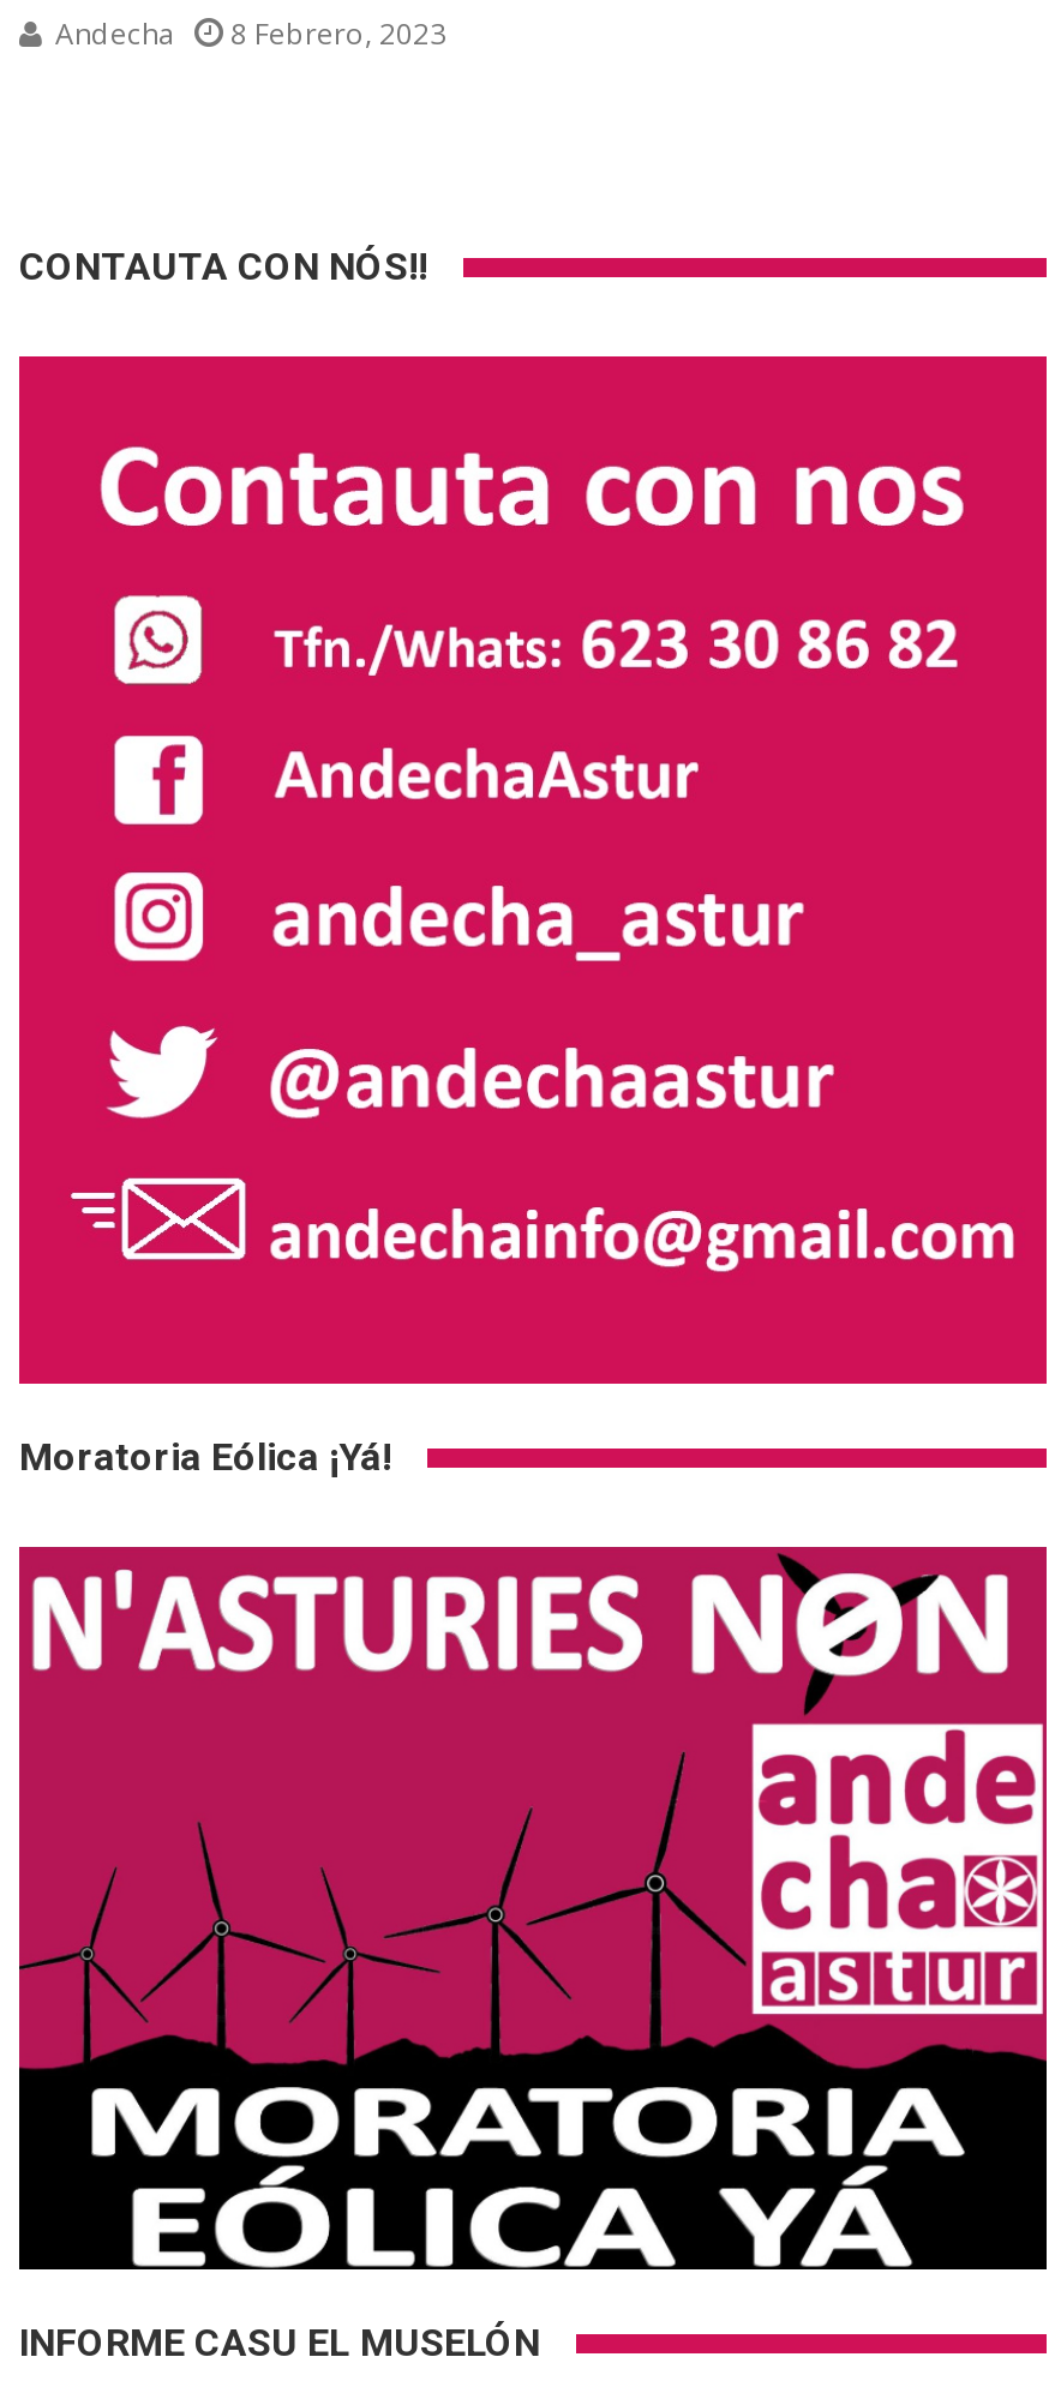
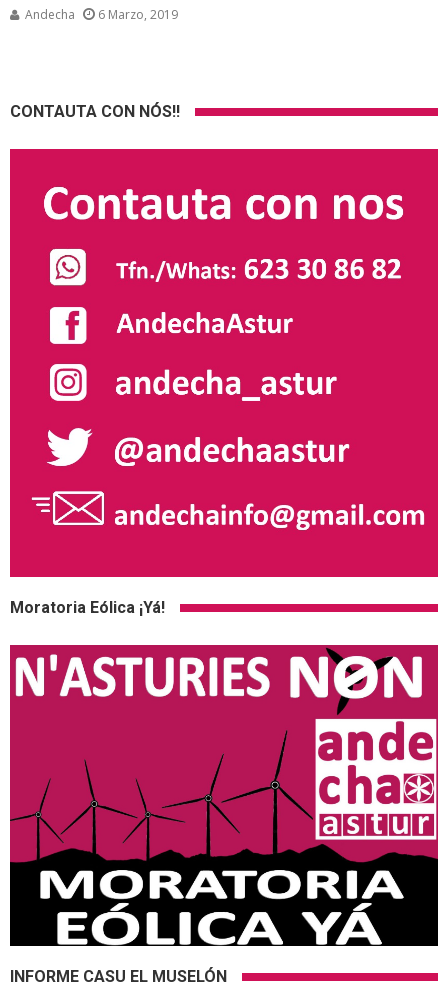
[55,12,446,53] Andecha 8 Febrero, 2023 -> [25,6,178,23] Andecha 6 Marzo, 2019

